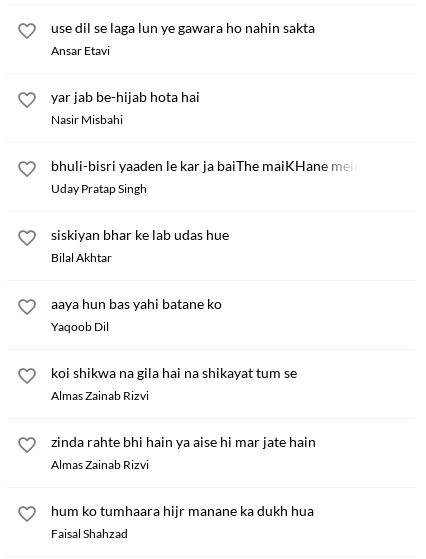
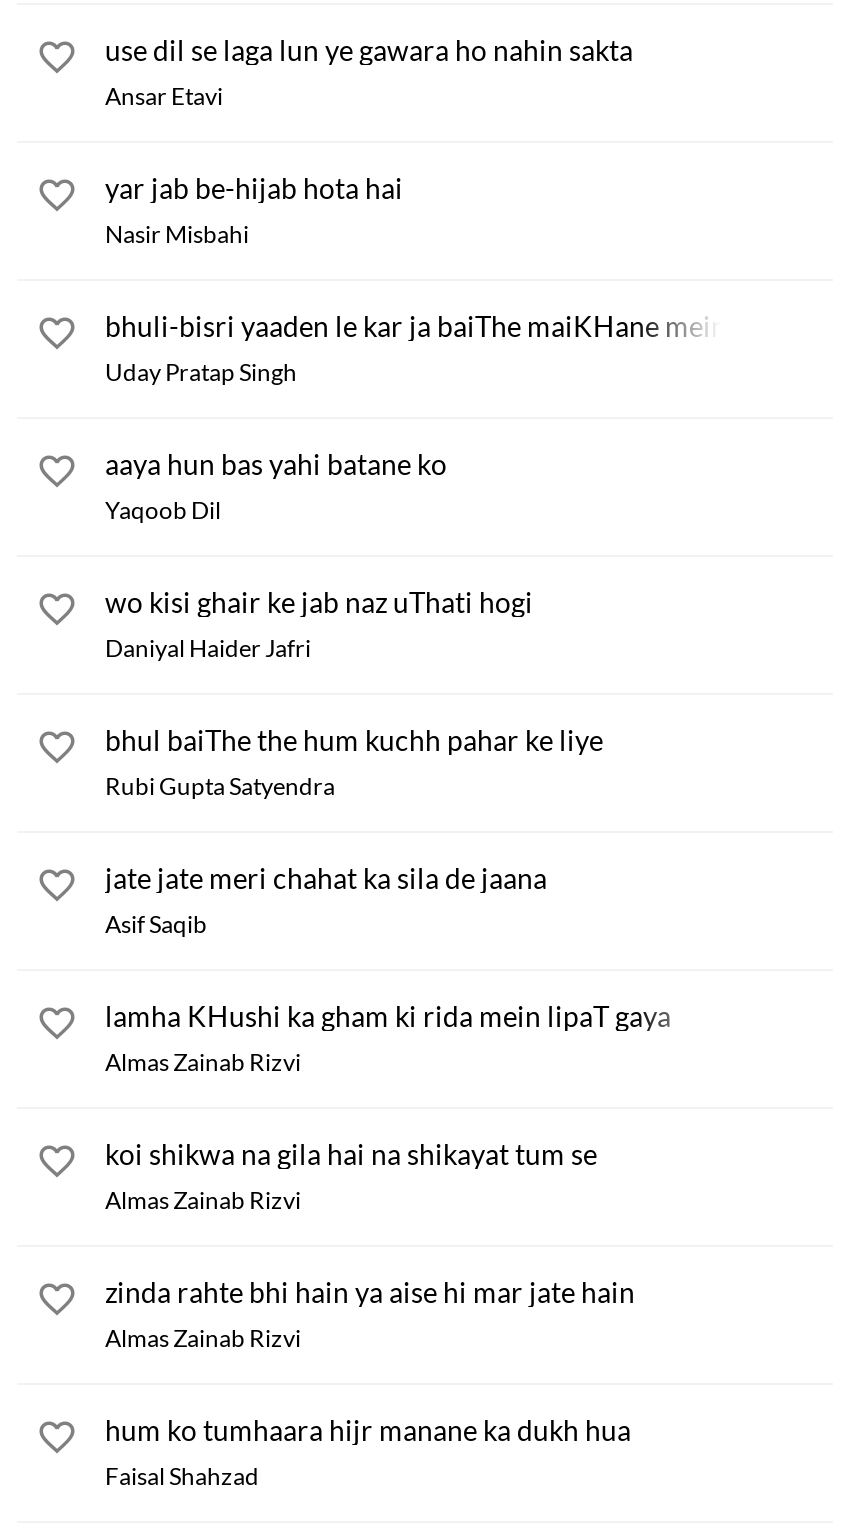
[51,226,229,265] siskiyan bhar ke lab udas hue | Bilal Akhtar -> none
moved [51,295,222,334] -> [105,447,447,525]: aaya hun bas yahi batane ko | Yaqoob Dil
none -> [105,585,671,1077] wo kisi ghair ke jab naz uThati hogi | Daniyal Haider Jafri | bhul baiThe the hum kuchh pahar ke liye | Rubi Gupta Satyendra | jate jate meri chahat ka sila de jaana | Asif Saqib | lamha KHushi ka gham ki rida mein lipaT gaya | Almas Zainab Rizvi

